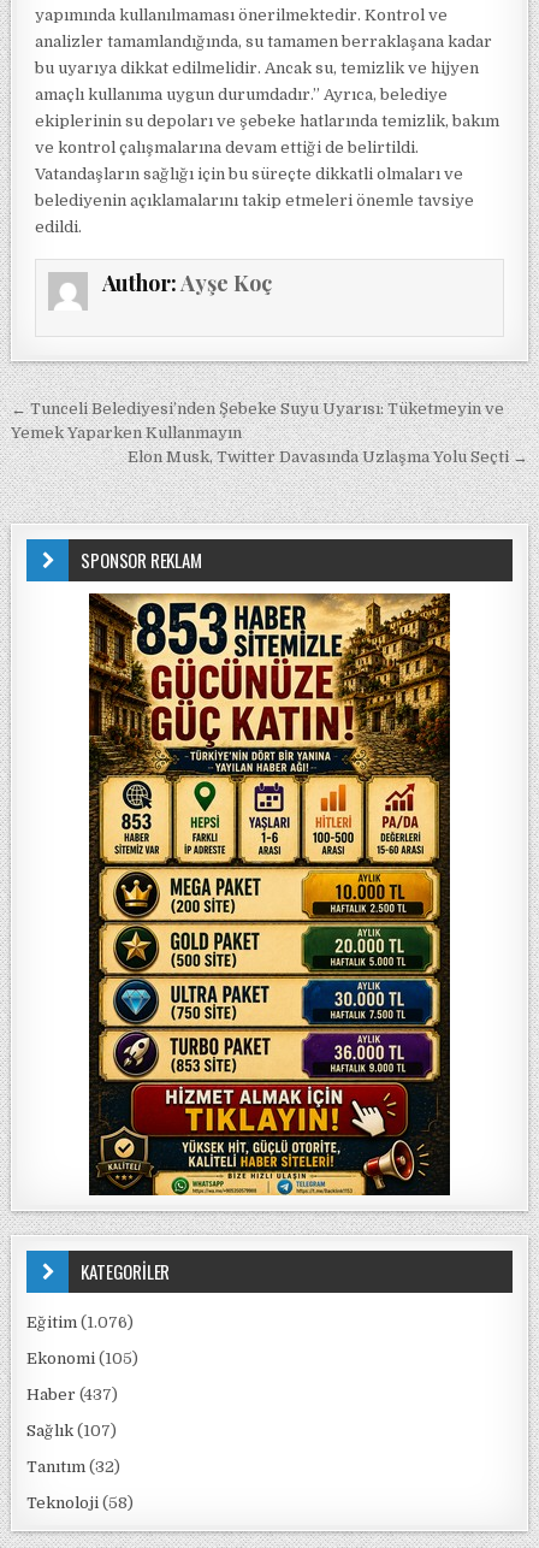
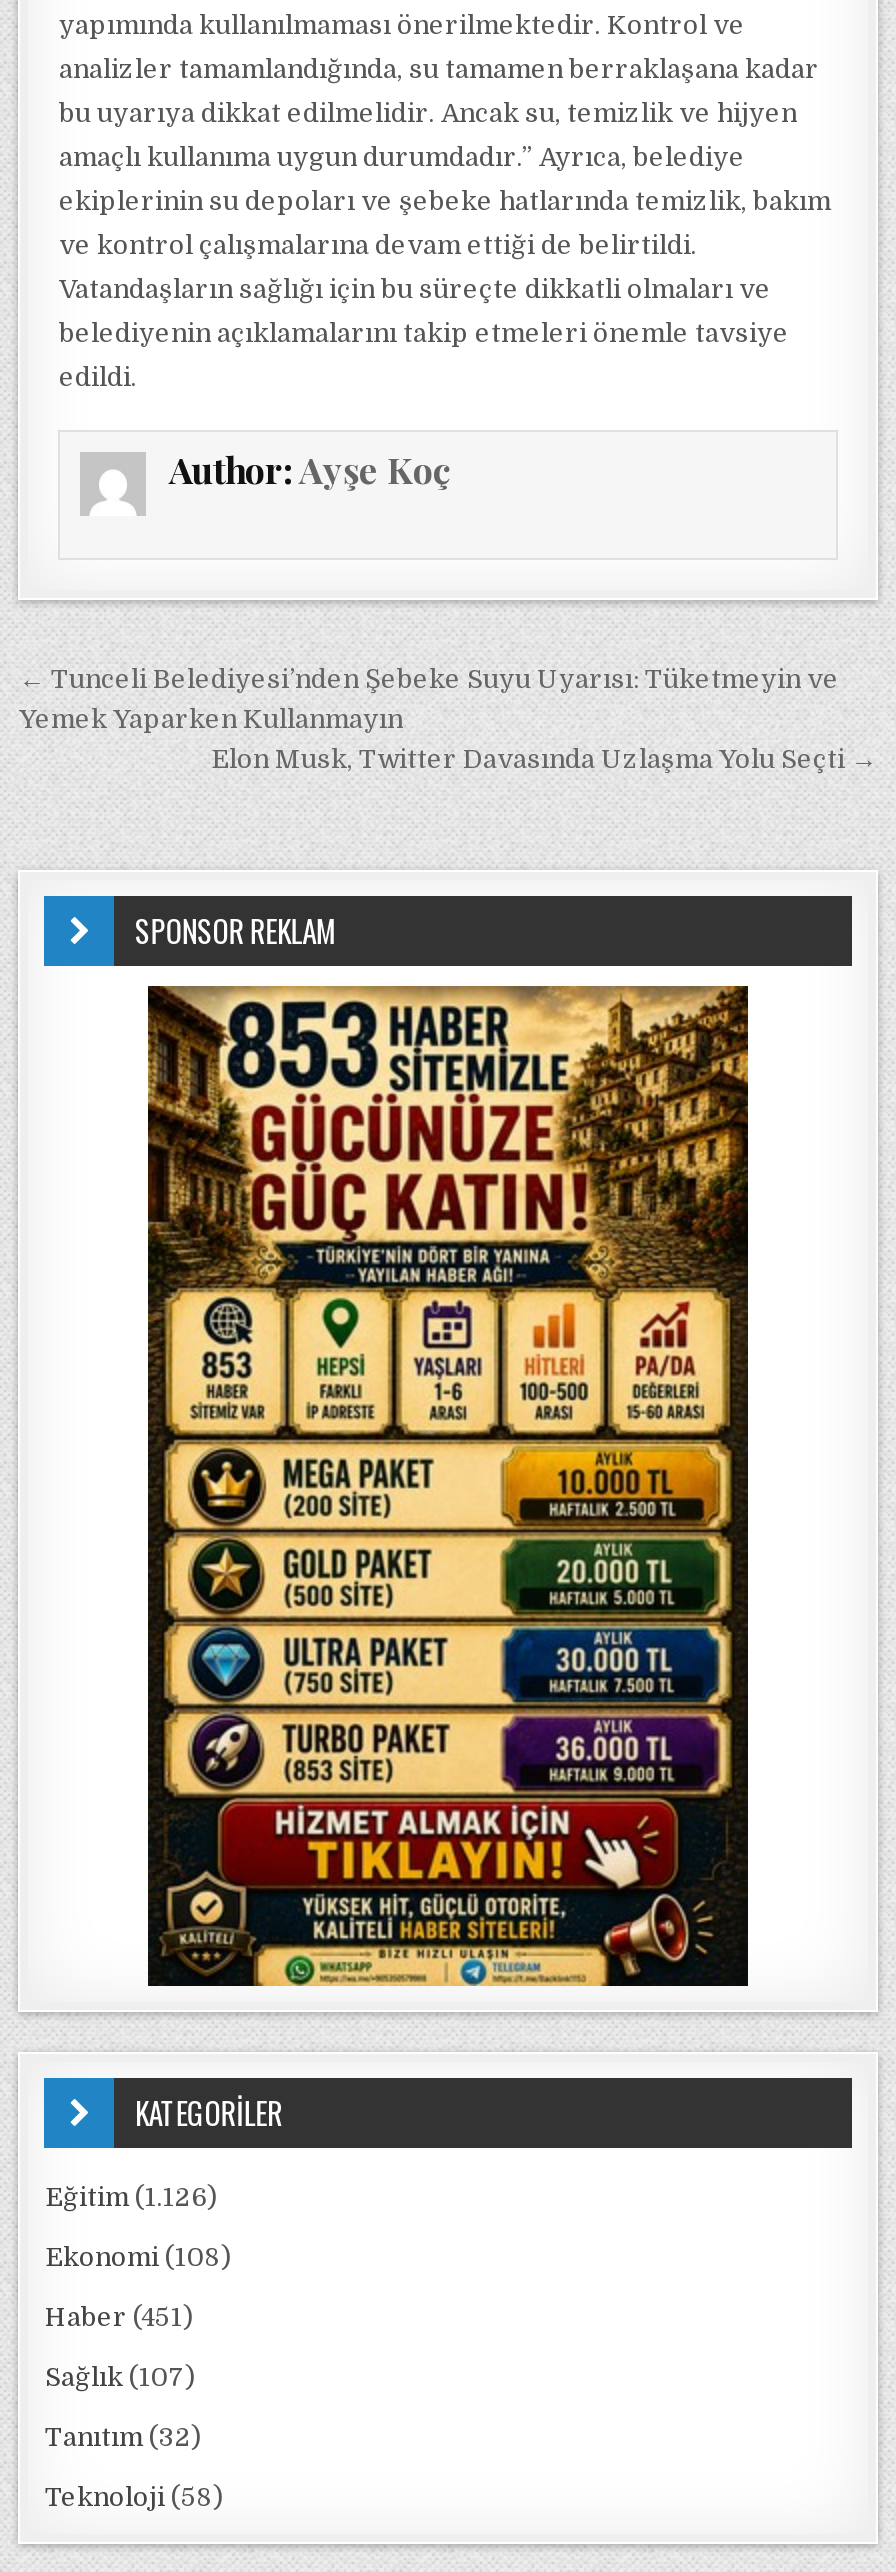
[27,1313,134,1331] Eğitim (1.076) -> [45,2182,217,2212] Eğitim (1.126)
[27,1349,139,1367] Ekonomi (105) -> [45,2242,231,2272] Ekonomi (108)
[27,1385,119,1404] Haber (437) -> [45,2302,193,2332] Haber (451)

